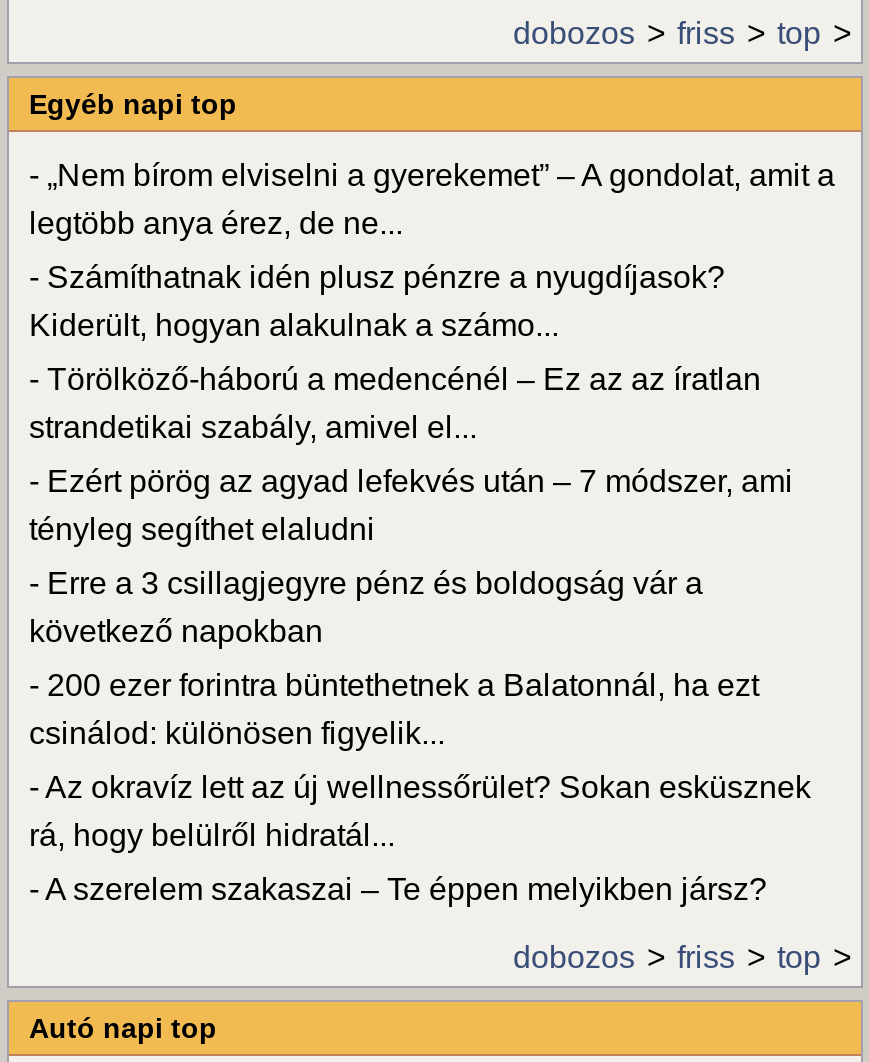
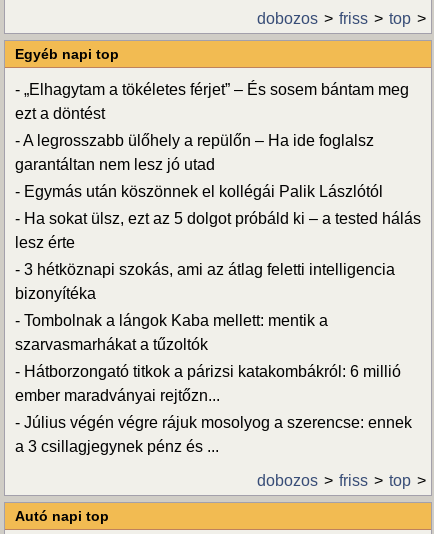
[29,158,835,240] - „Nem bírom elviselni a gyerekemet” – A gondolat, amit a | legtöbb anya érez, de ne... -> [15,81,409,122] - „Elhagytam a tökéletes férjet” – És sosem bántam meg | ezt a döntést
[29,260,725,342] - Számíthatnak idén plusz pénzre a nyugdíjasok? | Kiderült, hogyan alakulnak a számo... -> [15,132,374,173] - A legrosszabb ülőhely a repülőn – Ha ide foglalsz | garantáltan nem lesz jó utad
[29,362,761,444] - Törölköző-háború a medencénél – Ez az az íratlan | strandetikai szabály, amivel el... -> [15,183,383,200] - Egymás után köszönnek el kollégái Palik Lászlótól
[29,464,793,546] - Ezért pörög az agyad lefekvés után – 7 módszer, ami | tényleg segíthet elaludni -> [15,210,421,251] - Ha sokat ülsz, ezt az 5 dolgot próbáld ki – a tested hálás | lesz érte
[29,566,703,648] - Erre a 3 csillagjegyre pénz és boldogság vár a | következő napokban -> [15,261,395,302] - 3 hétköznapi szokás, ami az átlag feletti intelligencia | bizonyítéka
[29,668,759,750] - 200 ezer forintra büntethetnek a Balatonnál, ha ezt | csinálod: különösen figyelik... -> [15,312,328,353] - Tombolnak a lángok Kaba mellett: mentik a | szarvasmarhákat a tűzoltók
[29,770,811,852] - Az okravíz lett az új wellnessőrület? Sokan esküsznek | rá, hogy belülről hidratál... -> [15,363,401,404] - Hátborzongató titkok a párizsi katakombákról: 6 millió | ember maradványai rejtőzn...
[29,872,767,906] - A szerelem szakaszai – Te éppen melyikben jársz? -> [15,414,412,455] - Július végén végre rájuk mosolyog a szerencse: ennek | a 3 csillagjegynek pénz és ...

